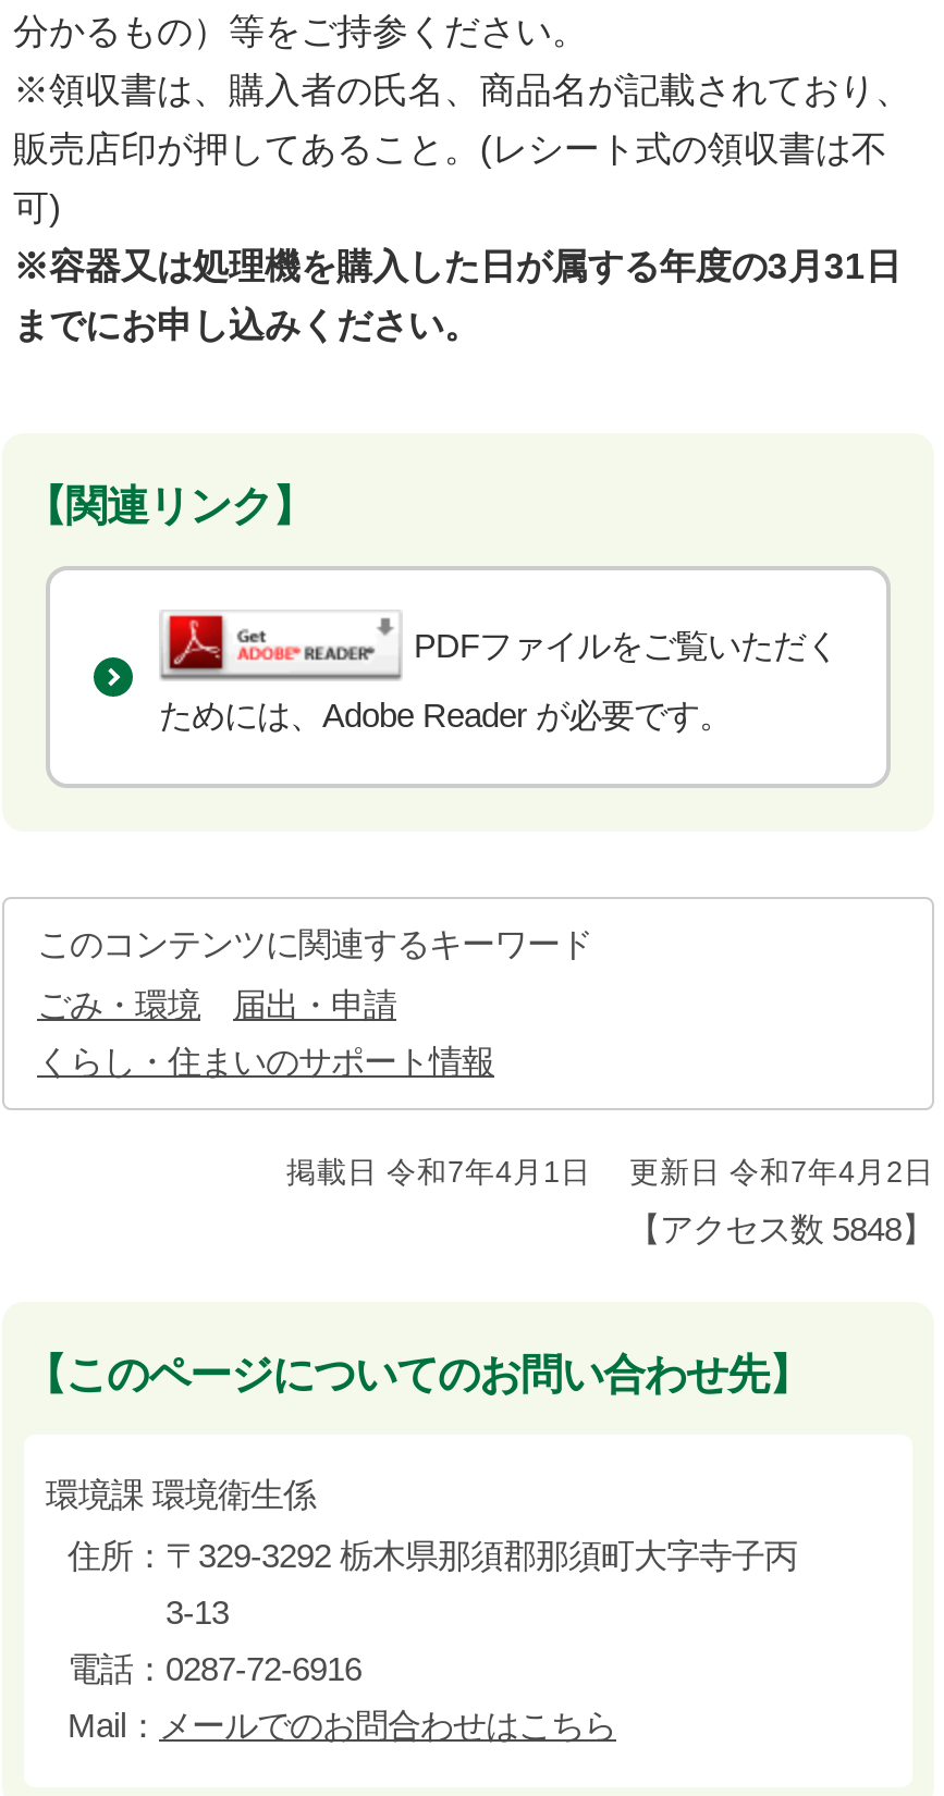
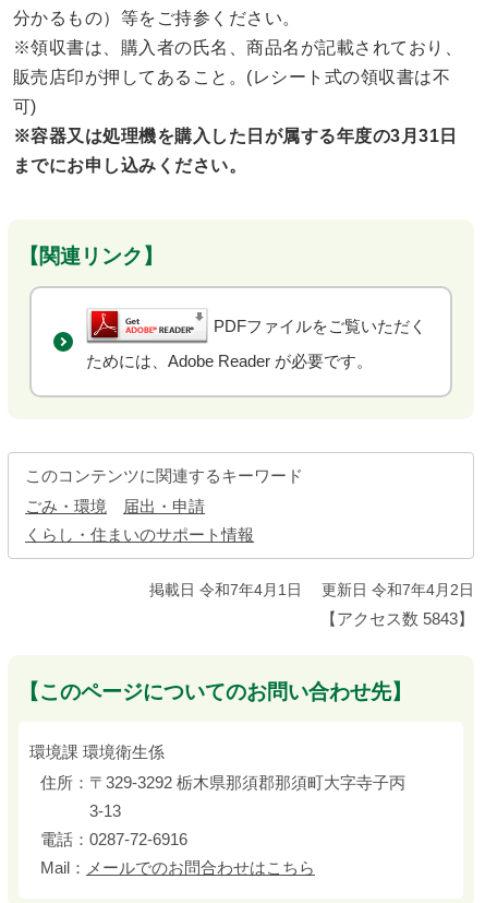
[627,1210,934,1247] 【アクセス数5848】 -> [320,609,474,628] 【アクセス数5843】

